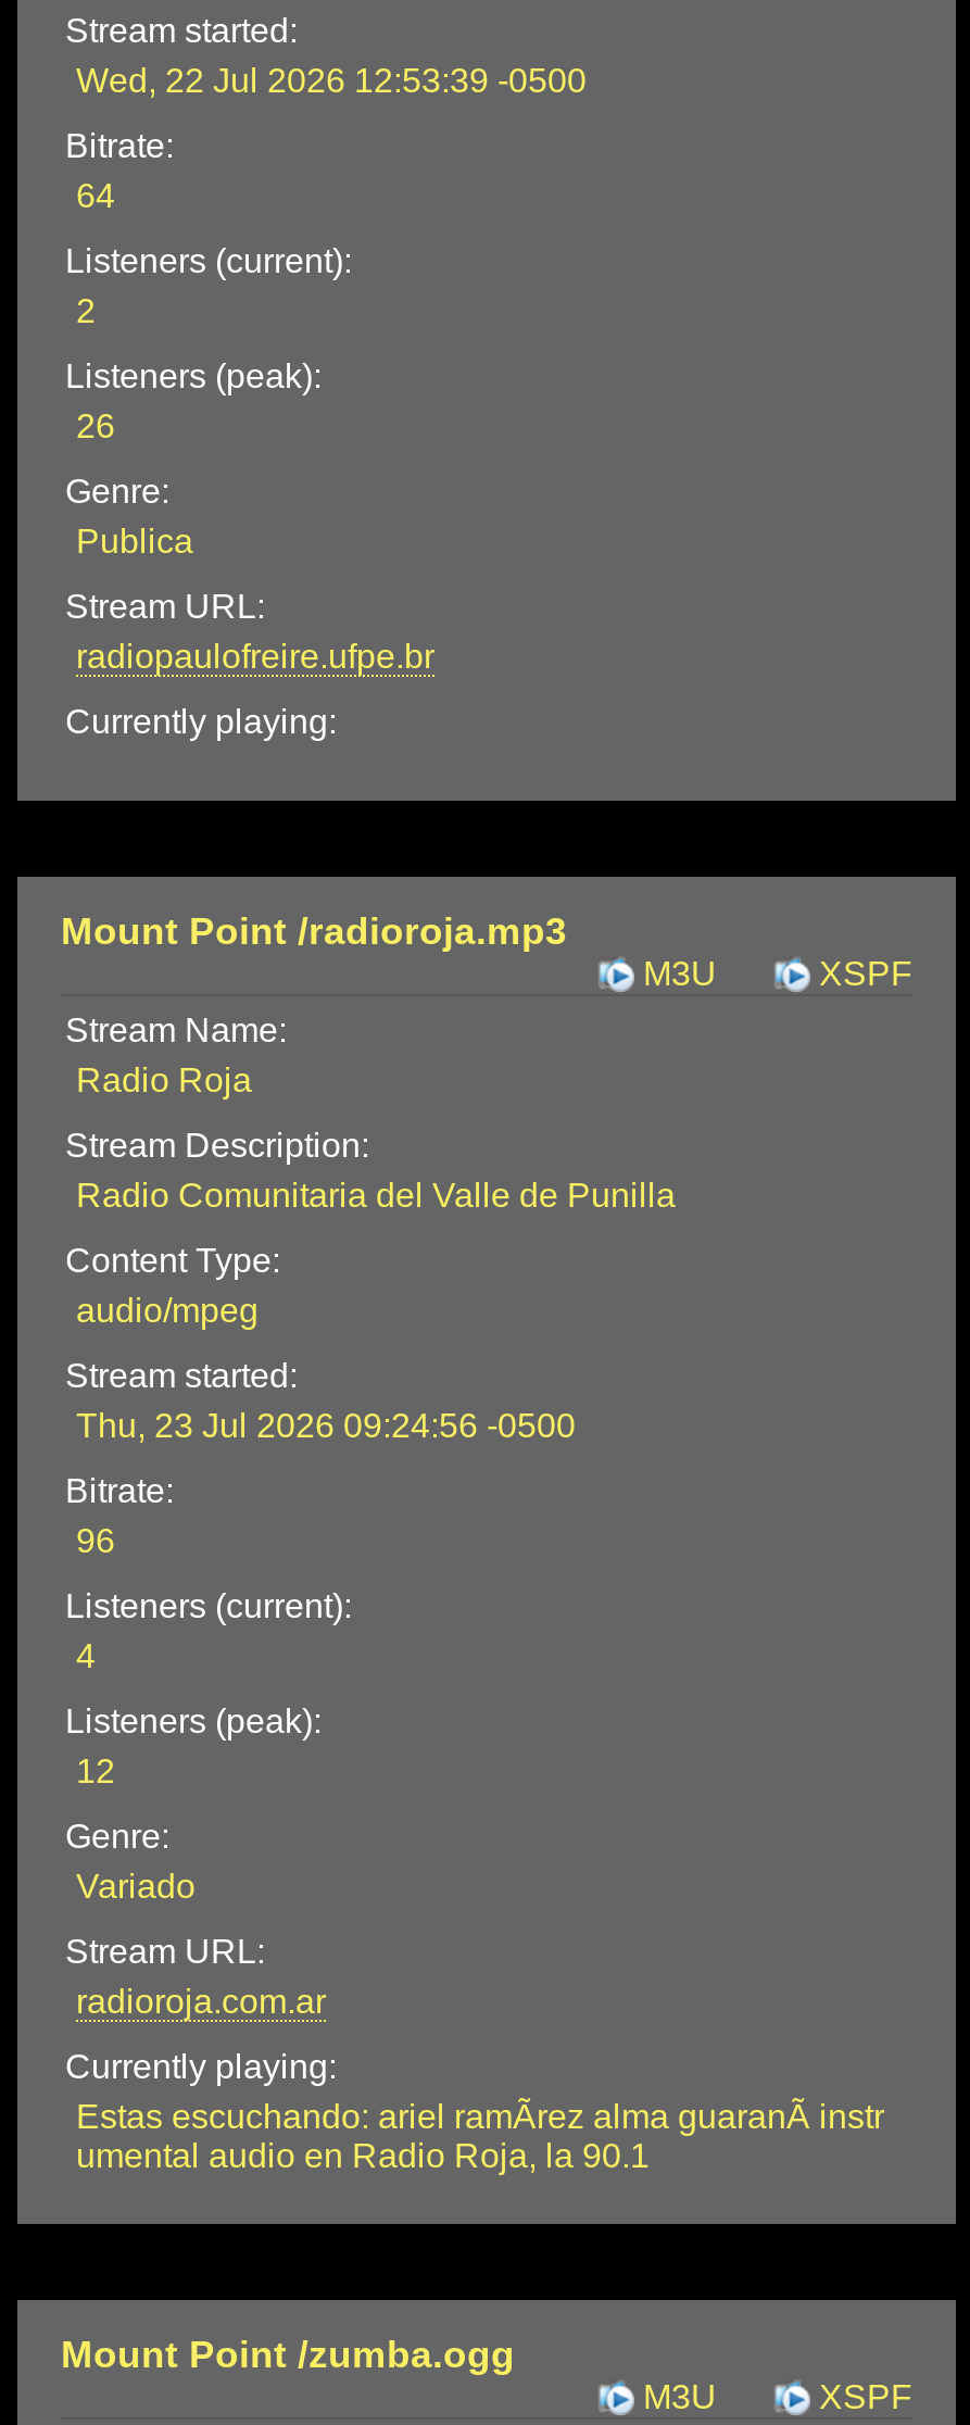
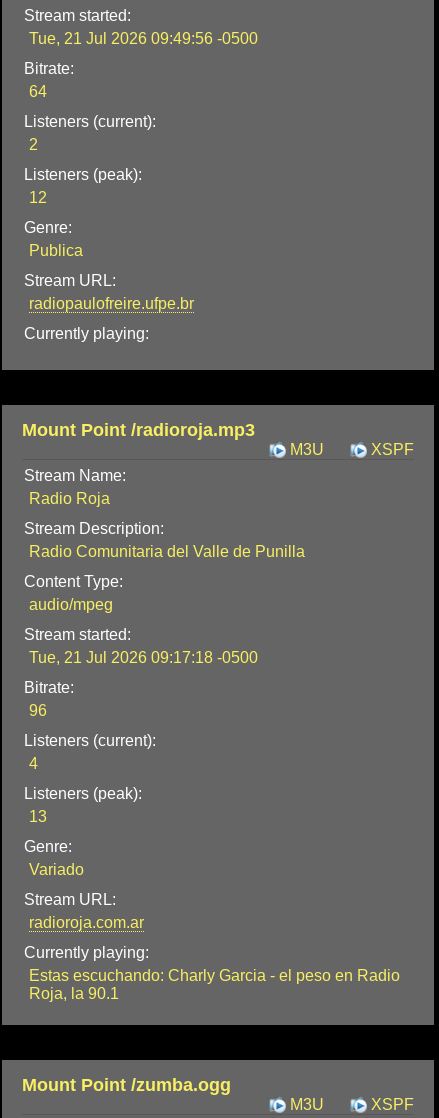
[76,62,587,99] Wed, 22 Jul 2026 12:53:39 -0500 -> [29,30,258,47] Tue, 21 Jul 2026 09:49:56 -0500
[76,408,115,445] 26 -> [29,189,47,206] 12
[76,1407,576,1444] Thu, 23 Jul 2026 09:24:56 -0500 -> [29,649,258,666] Tue, 21 Jul 2026 09:17:18 -0500
[76,1753,115,1790] 12 -> [29,808,47,825] 13
[76,2098,884,2174] Estas escuchando: ariel ramÃrez alma guaranÃ instr | umental audio en Radio Roja, la 90.1 -> [29,967,400,1002] Estas escuchando: Charly Garcia - el peso en Radio | Roja, la 90.1

